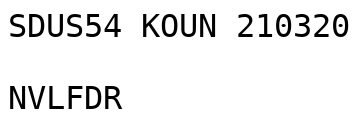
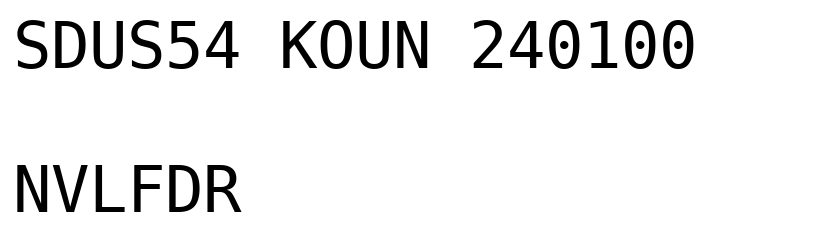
[8,8,350,44] SDUS54 KOUN 210320 -> [13,10,697,82] SDUS54 KOUN 240100

